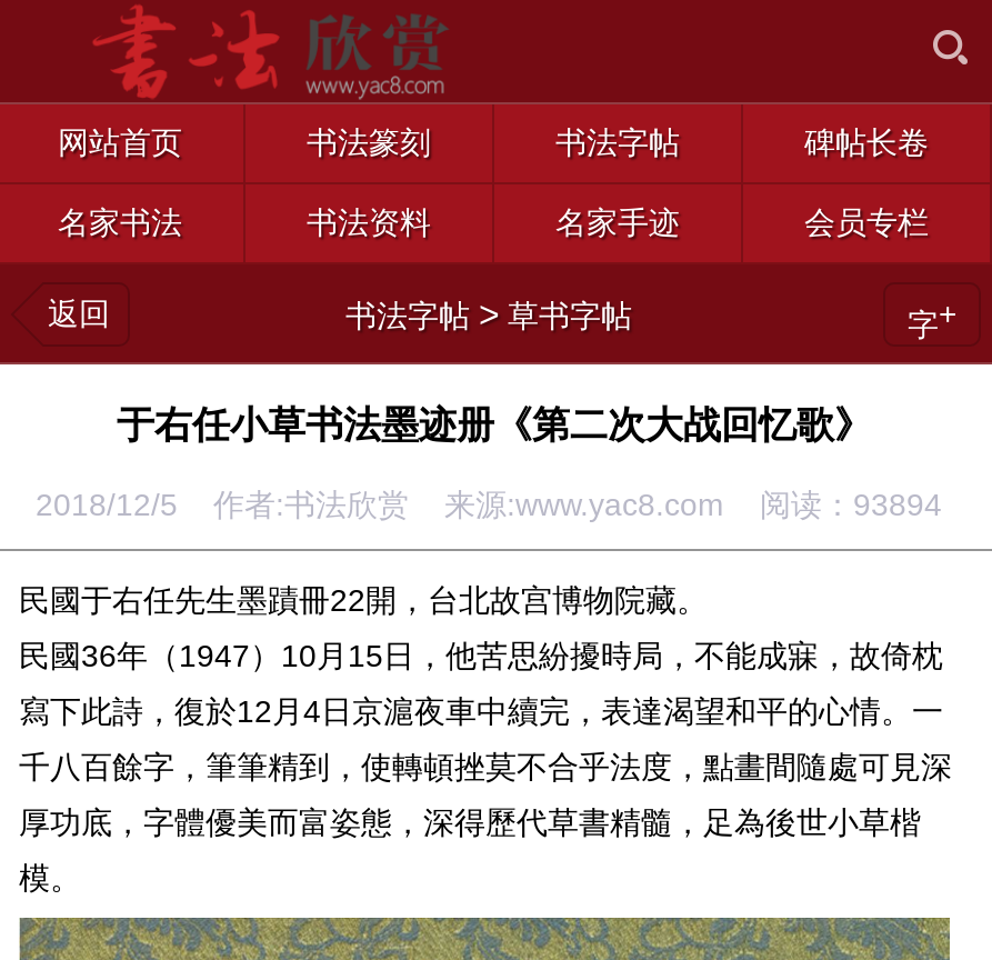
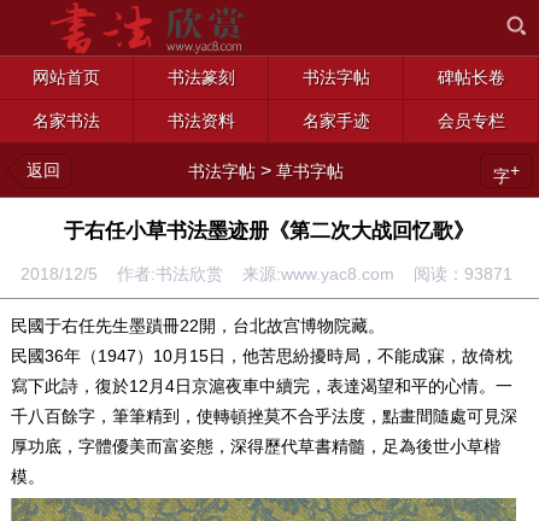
[36,487,942,522] 2018/12/5 作者:书法欣赏 来源:www.yac8.com 阅读：93894 -> [20,264,512,283] 2018/12/5 作者:书法欣赏 来源:www.yac8.com 阅读：93871

